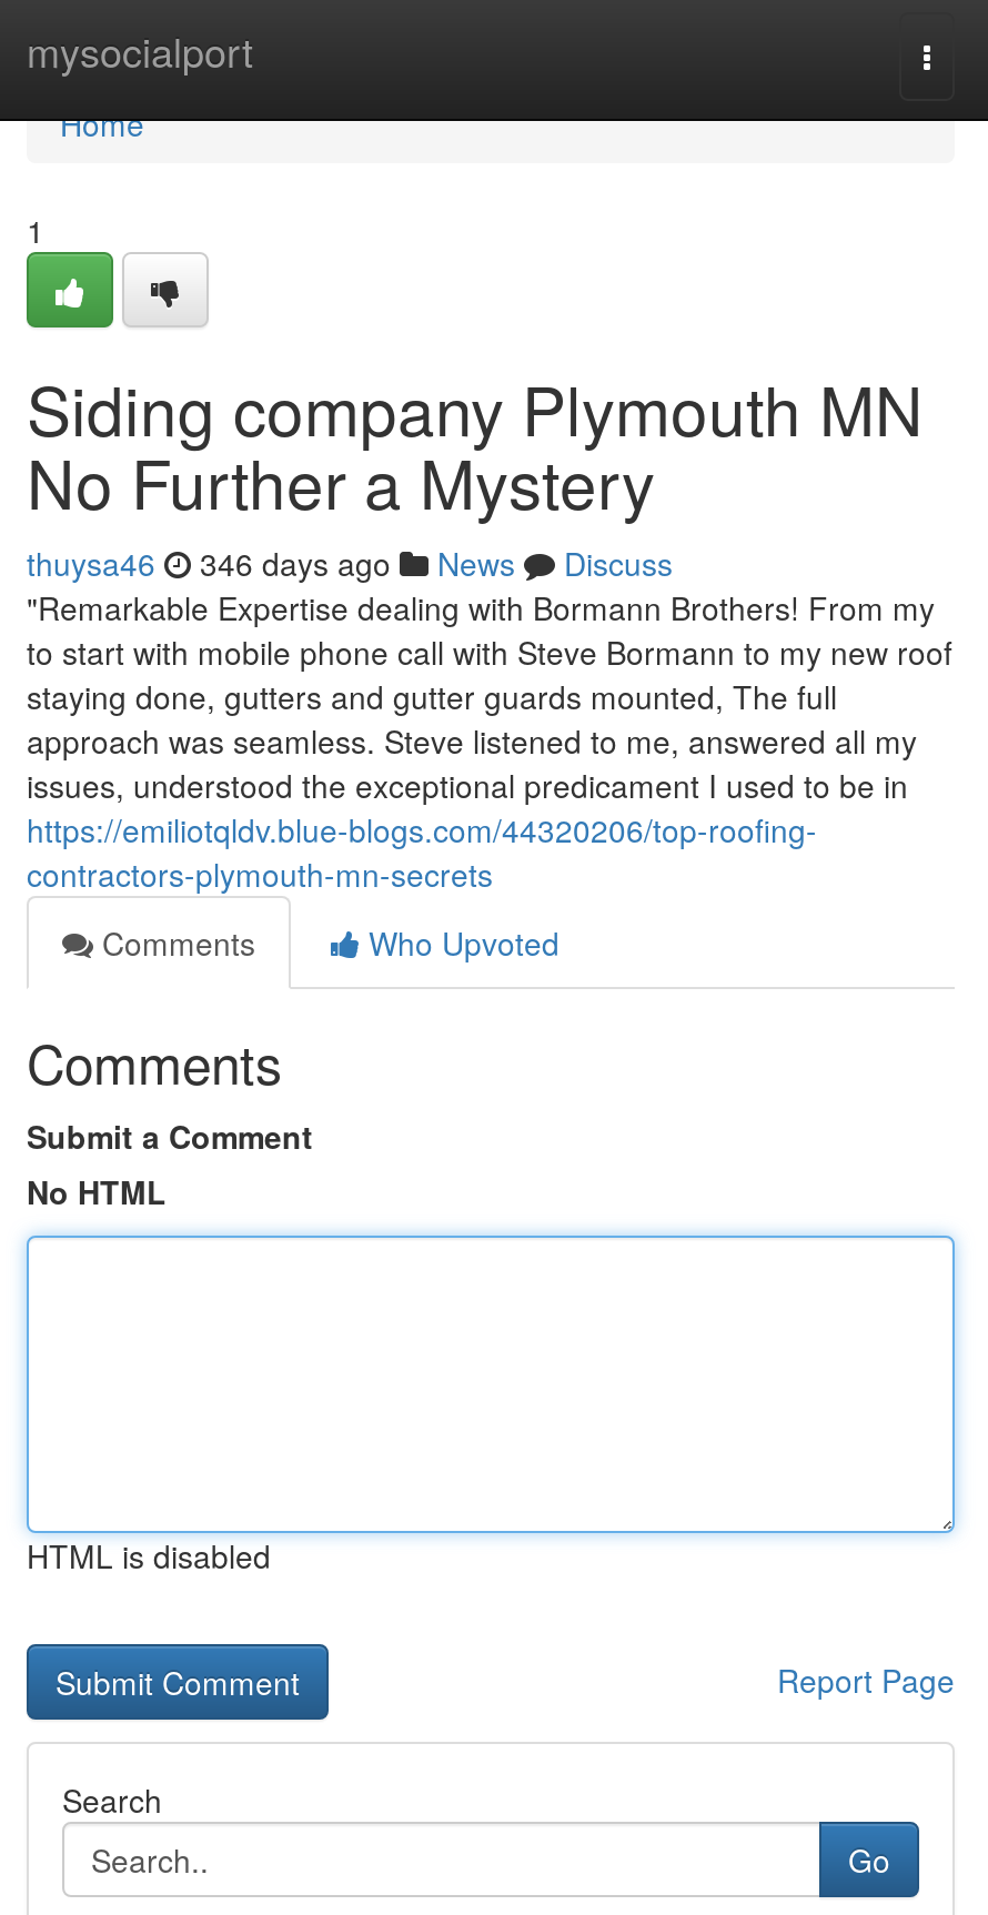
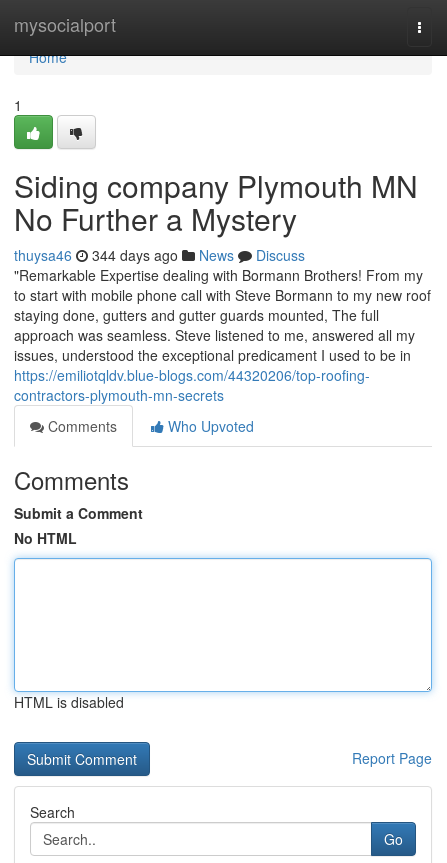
[27,541,673,585] thuysa46 346 days ago News Discuss -> [14,245,305,265] thuysa46 344 days ago News Discuss

